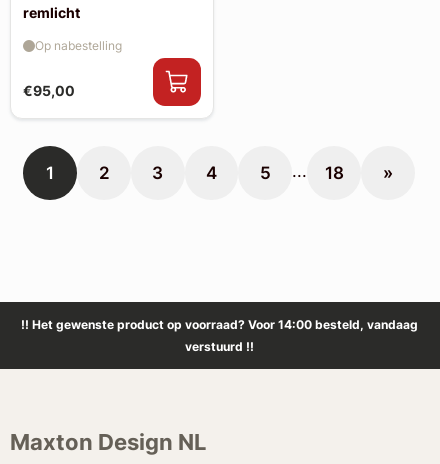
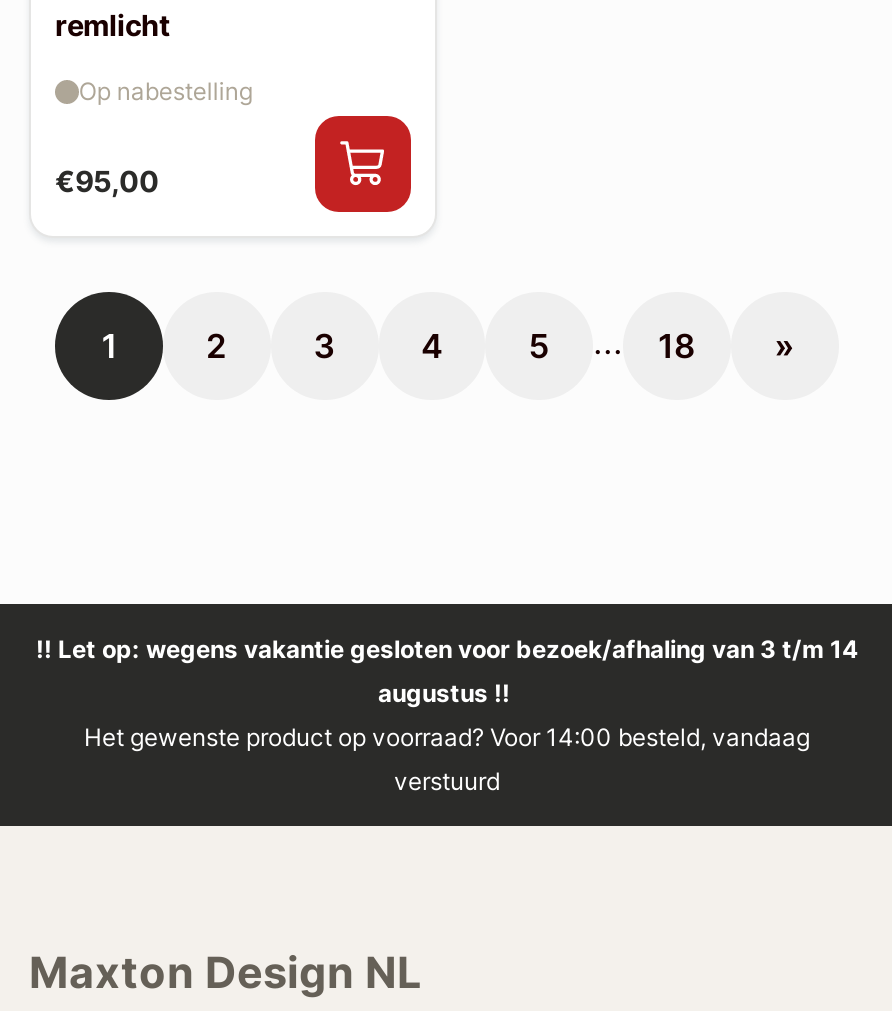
[20,316,417,353] !! Het gewenste product op voorraad? Voor 14:00 besteld, vandaag | verstuurd !! -> [36,633,858,795] !! Let op: wegens vakantie gesloten voor bezoek/afhaling van 3 t/m 14 | augustus !! | Het gewenste product op voorraad? Voor 14:00 besteld, vandaag | verstuurd

